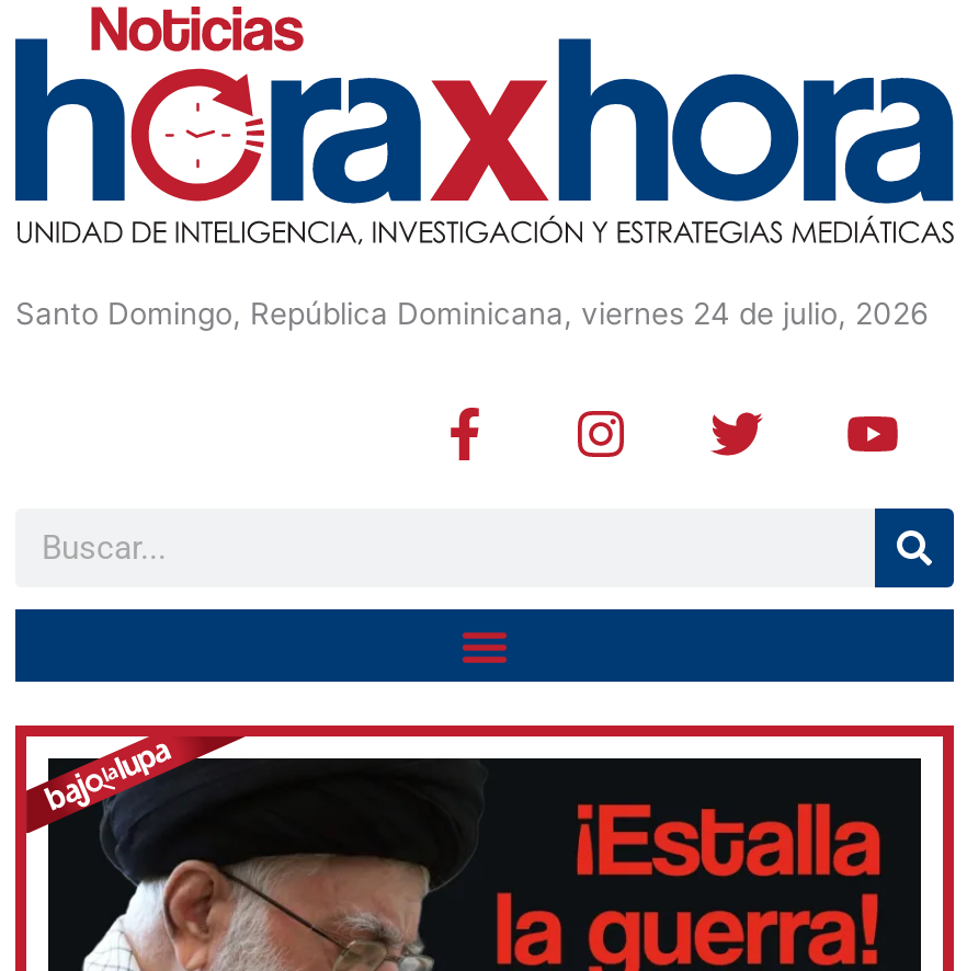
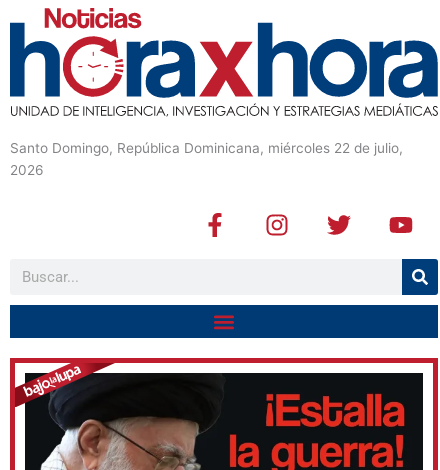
[15,296,930,331] Santo Domingo, República Dominicana, viernes 24 de julio, 2026 -> [10,140,403,178] Santo Domingo, República Dominicana, miércoles 22 de julio, | 2026

